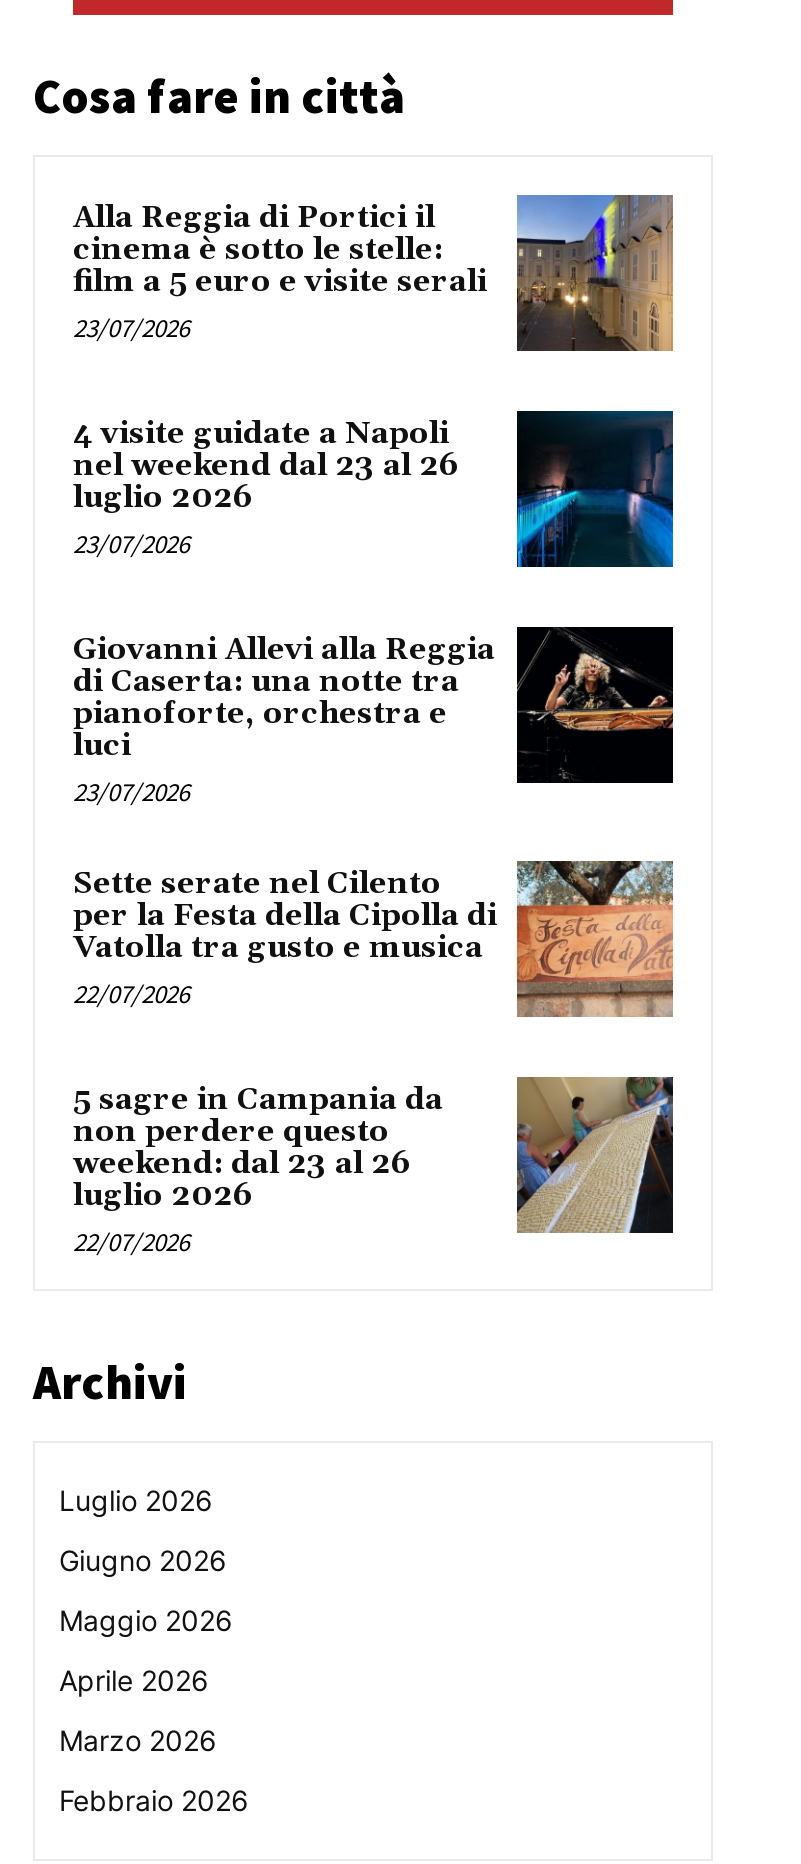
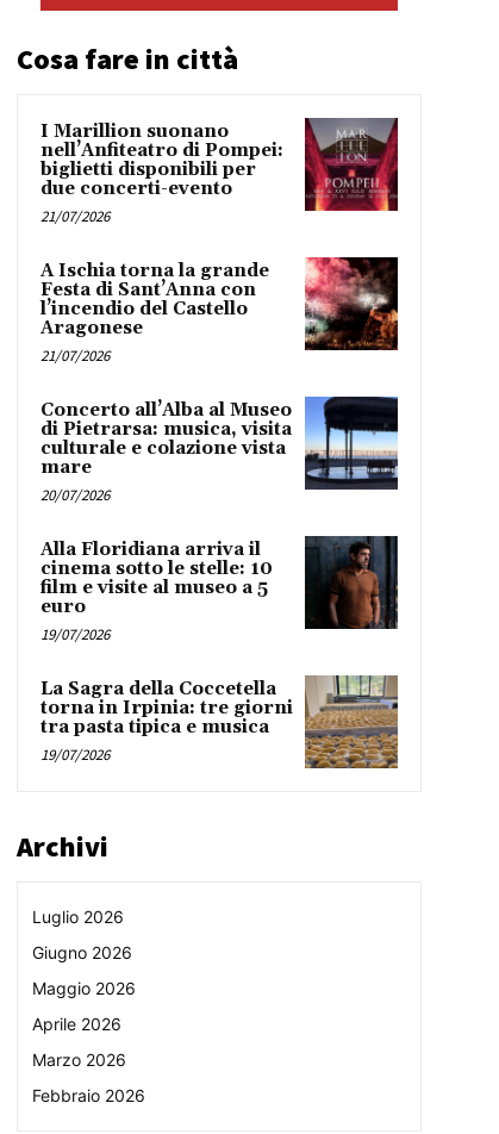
[73,193,675,353] [image] | Alla Reggia di Portici il | cinema è sotto le stelle: | film a 5 euro e visite serali | 23/07/2026 -> [40,117,399,226] [image] | I Marillion suonano | nell’Anfiteatro di Pompei: | biglietti disponibili per | due concerti-evento | 21/07/2026
[73,409,675,569] [image] | 4 visite guidate a Napoli | nel weekend dal 23 al 26 | luglio 2026 | 23/07/2026 -> [40,256,399,365] [image] | A Ischia torna la grande | Festa di Sant’Anna con | l’incendio del Castello | Aragonese | 21/07/2026
[73,625,675,808] [image] | Giovanni Allevi alla Reggia | di Caserta: una notte tra | pianoforte, orchestra e | luci | 23/07/2026 -> [40,395,399,505] [image] | Concerto all’Alba al Museo | di Pietrarsa: musica, visita | culturale e colazione vista | mare | 20/07/2026
[73,861,675,1019] [image] | Sette serate nel Cilento | per la Festa della Cipolla di | Vatolla tra gusto e musica | 22/07/2026 -> [40,536,399,644] [image] | Alla Floridiana arriva il | cinema sotto le stelle: 10 | film e visite al museo a 5 | euro | 19/07/2026
[73,1075,675,1258] [image] | 5 sagre in Campania da | non perdere questo | weekend: dal 23 al 26 | luglio 2026 | 22/07/2026 -> [40,665,399,769] [image] | La Sagra della Coccetella | torna in Irpinia: tre giorni | tra pasta tipica e musica | 19/07/2026

